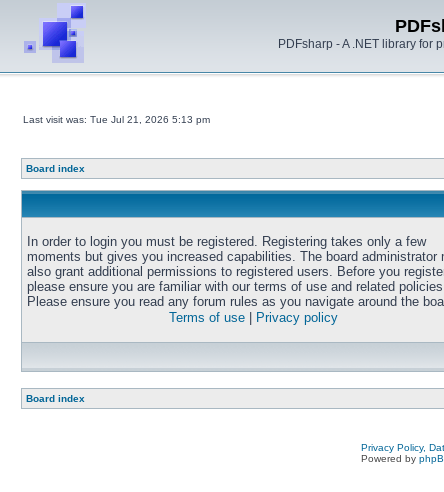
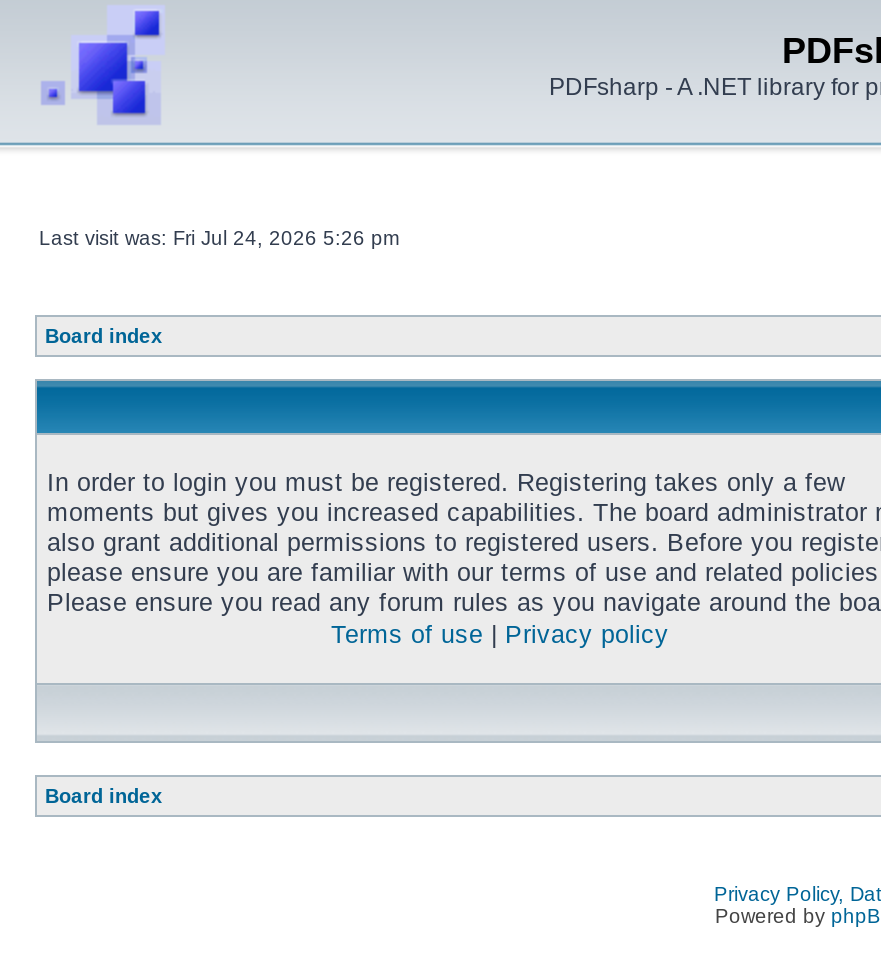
[23,114,210,125] Last visit was: Tue Jul 21, 2026 5:13 pm -> [39,227,399,249] Last visit was: Fri Jul 24, 2026 5:26 pm

